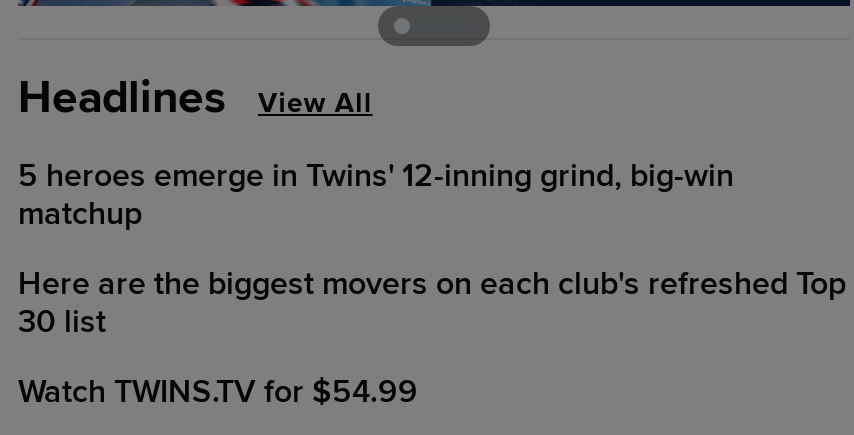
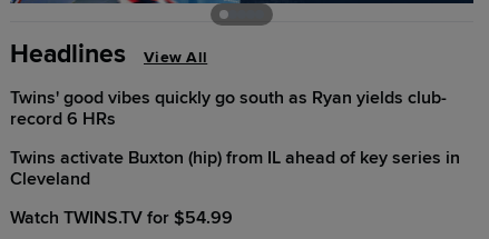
[18,157,734,235] 5 heroes emerge in Twins' 12-inning grind, big-win | matchup -> [10,87,447,131] Twins' good vibes quickly go south as Ryan yields club- | record 6 HRs
[18,265,846,343] Here are the biggest movers on each club's refreshed Top | 30 list -> [10,147,460,191] Twins activate Buxton (hip) from IL ahead of key series in | Cleveland

